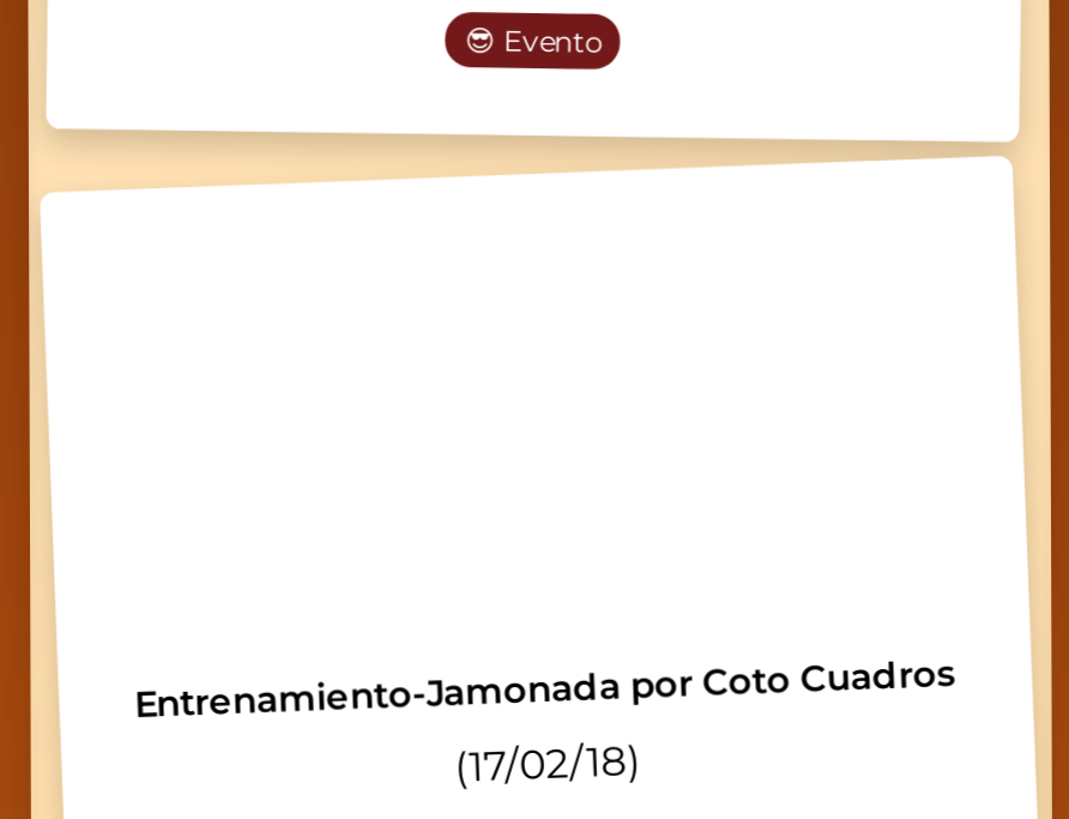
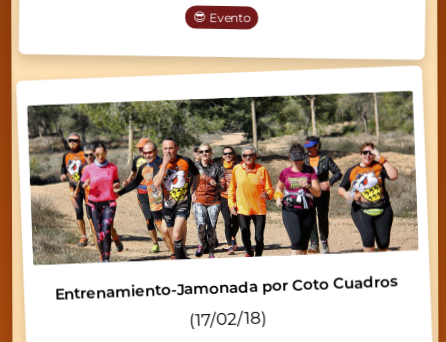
none -> [26,90,419,266] [image]

